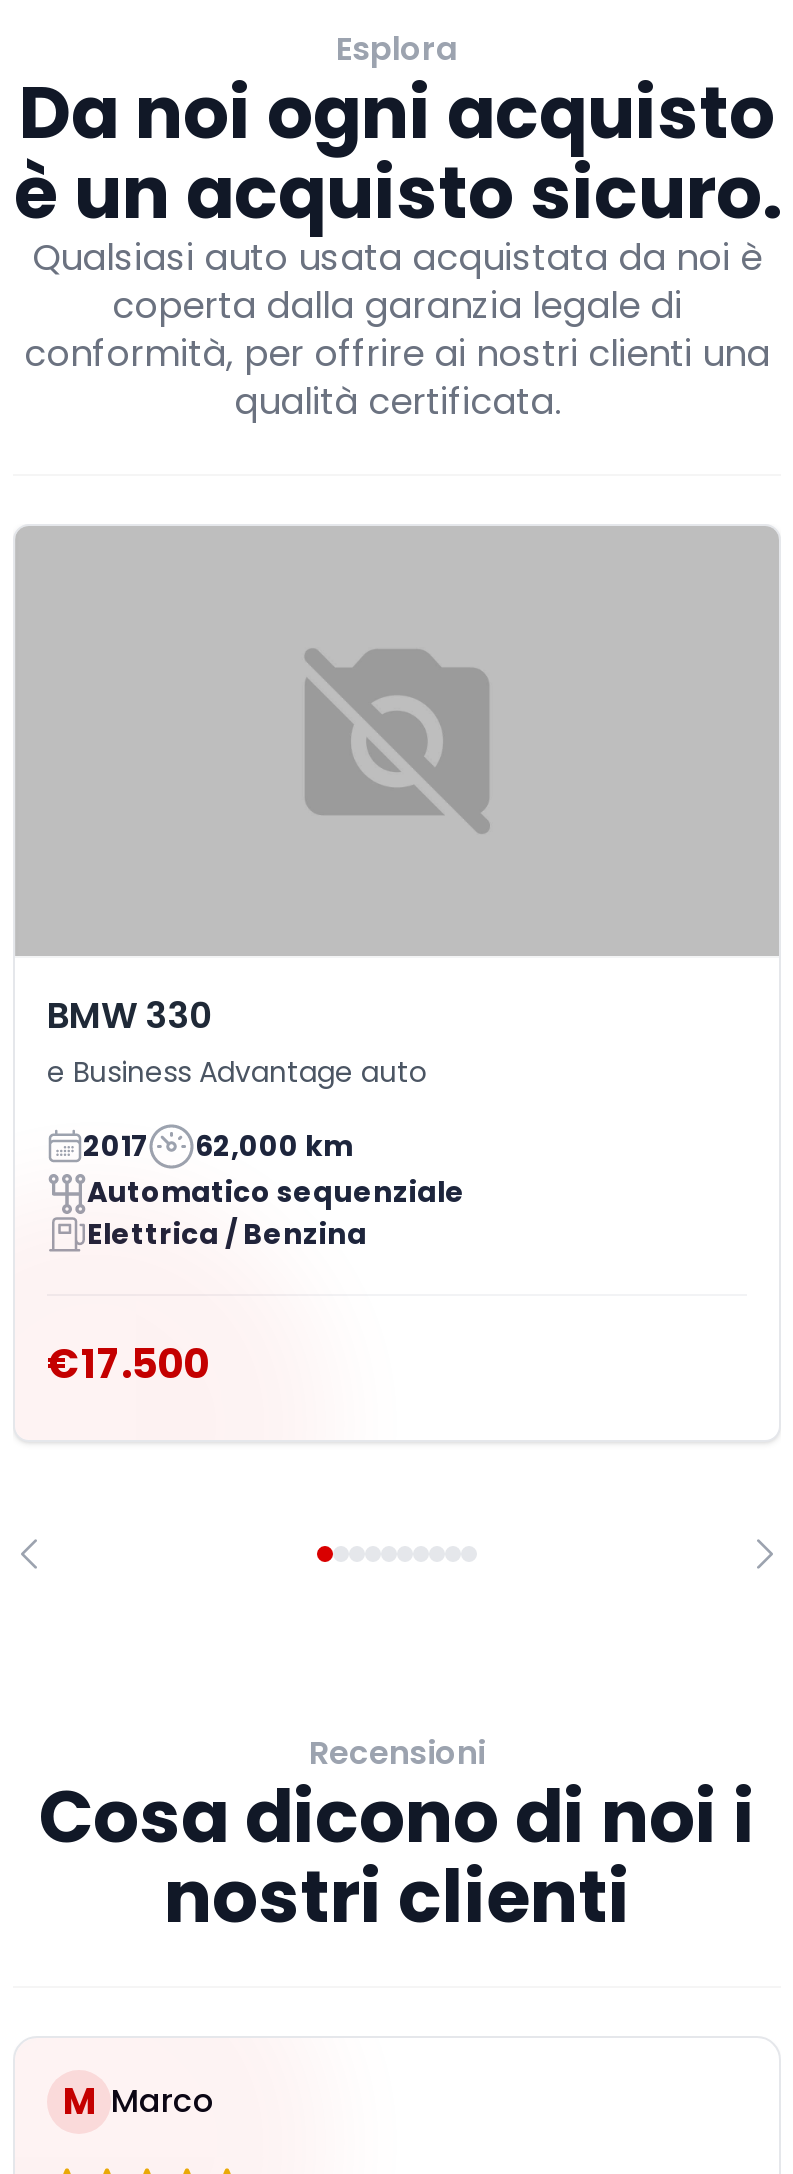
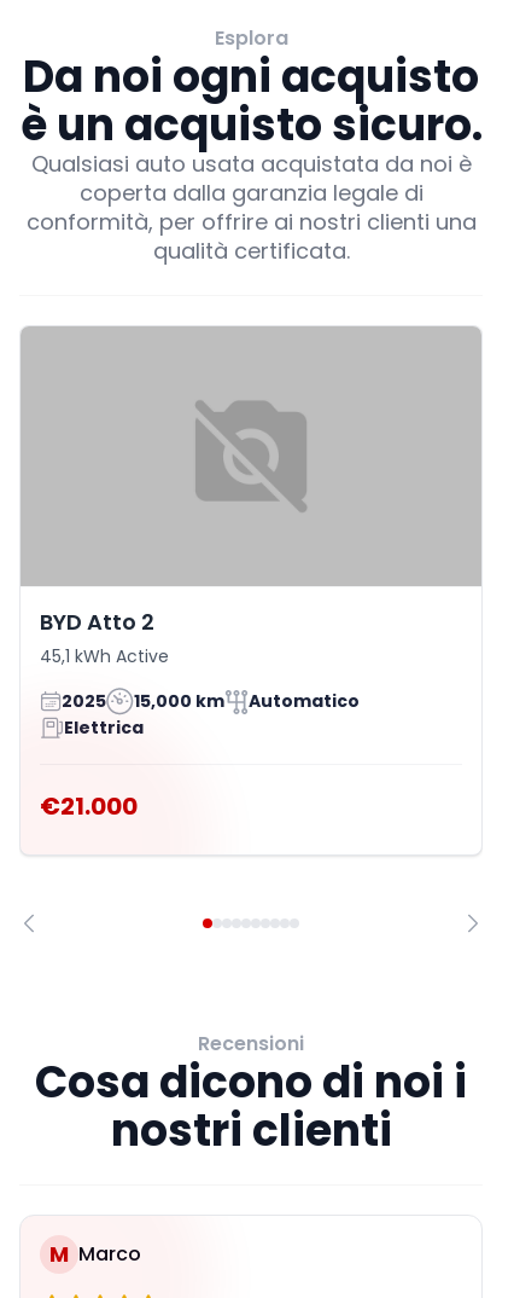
[47,989,427,1091] BMW 330 | e Business Advantage auto -> [40,606,169,668] BYD Atto 2 | 45,1 kWh Active
[83,1126,465,1253] 2017 | 62,000 km | Automatico sequenziale | Elettrica / Benzina -> [62,689,360,739] 2025 | 15,000 km | Automatico | Elettrica
[47,1335,209,1391] €17.500 -> [40,789,138,822] €21.000

